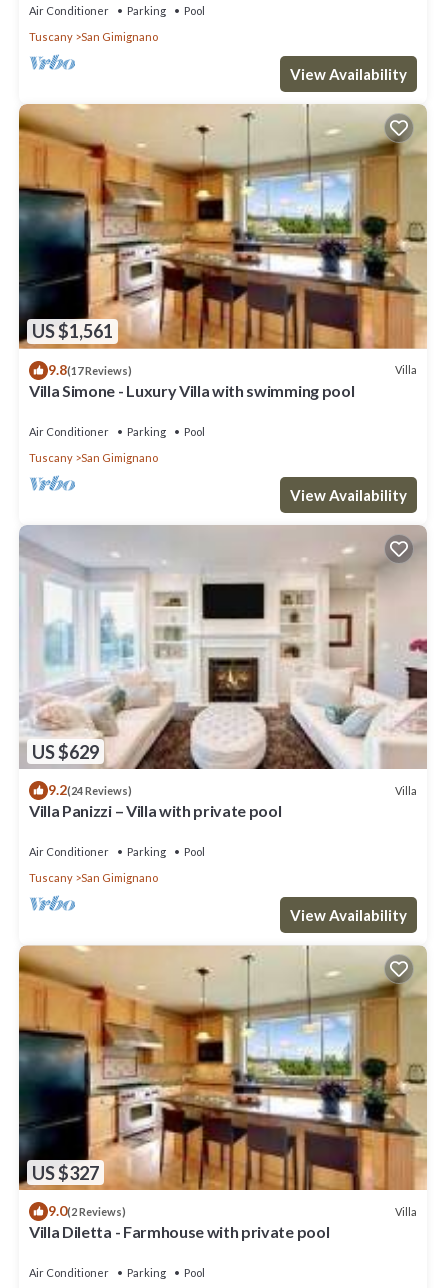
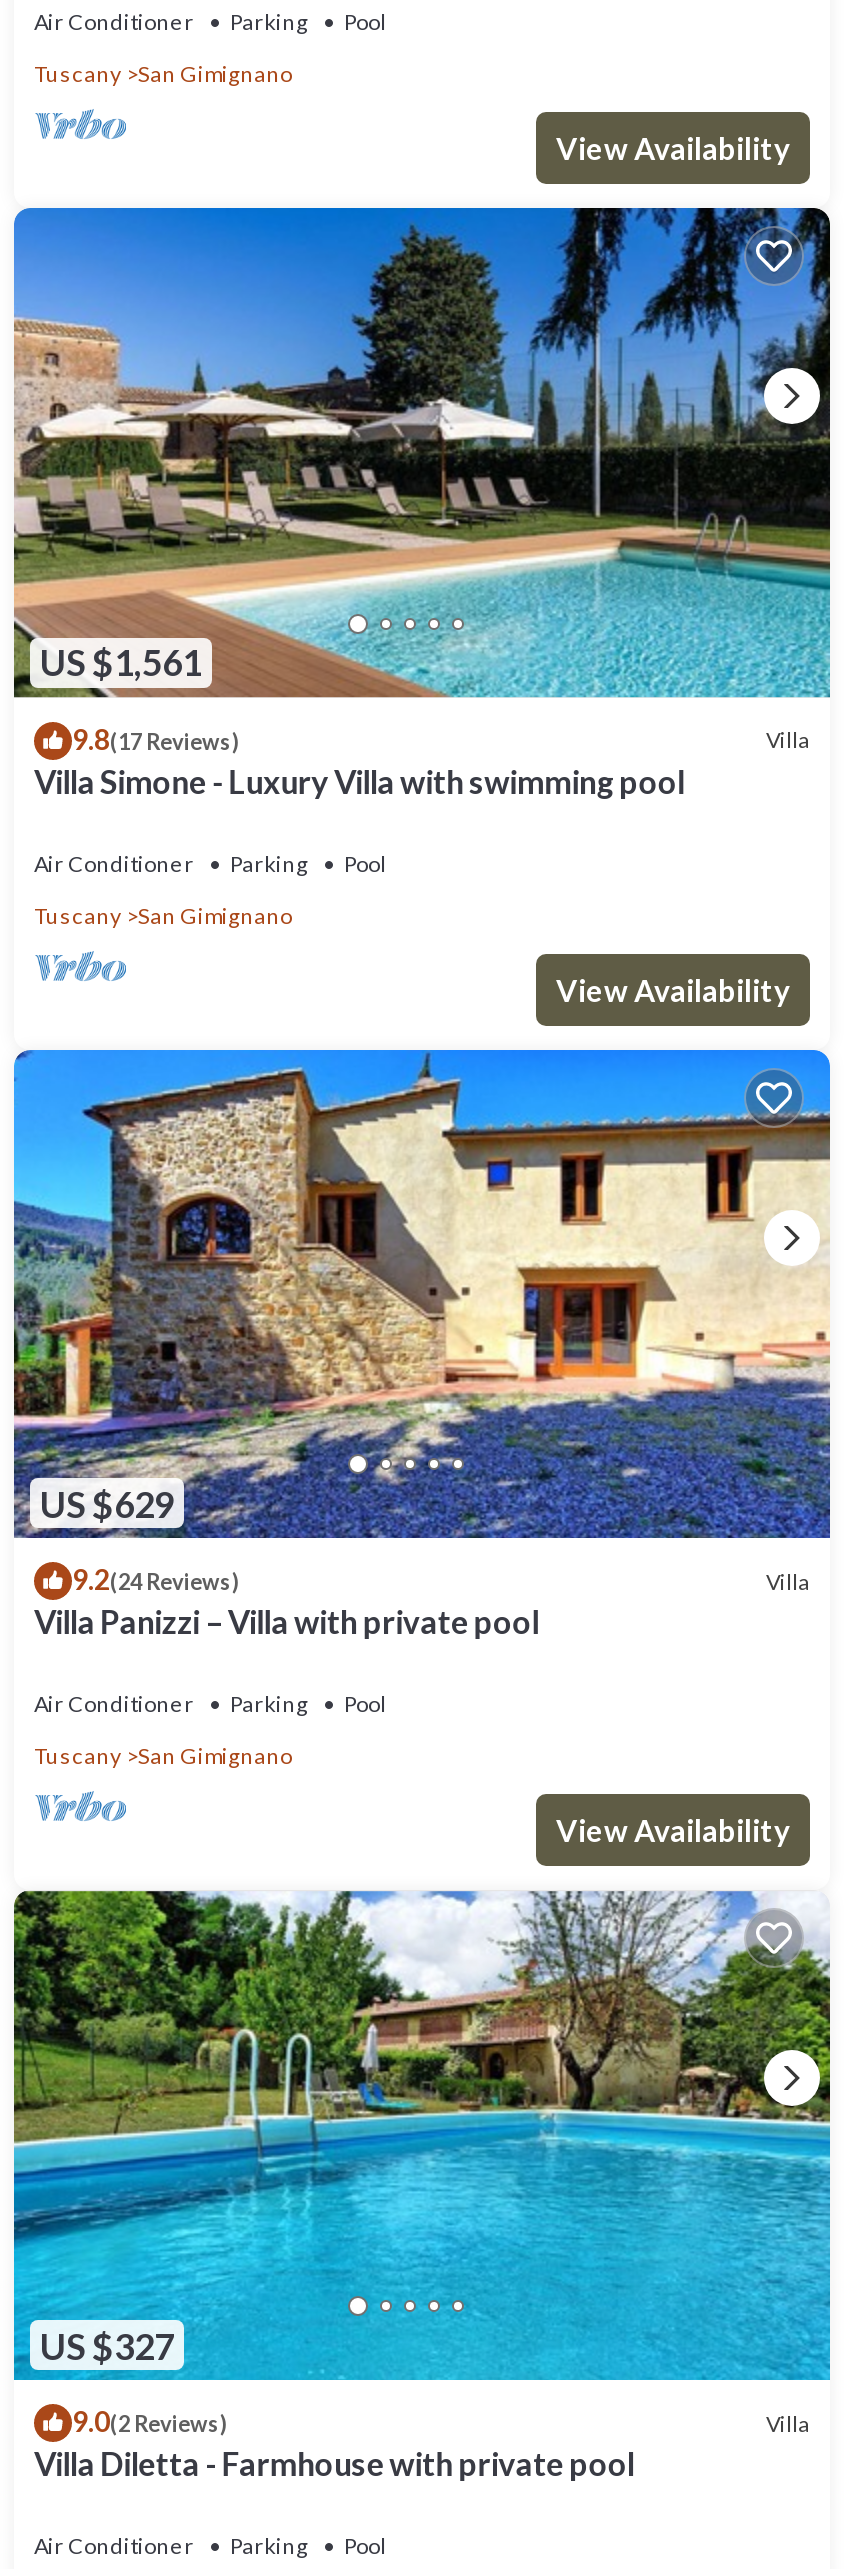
[18,103,428,350] [image] -> [12,206,832,700] [image]
[19,525,428,770] [image] -> [12,1048,832,1540] [image]
[18,945,428,1191] [image] -> [12,1890,832,2382] [image]

